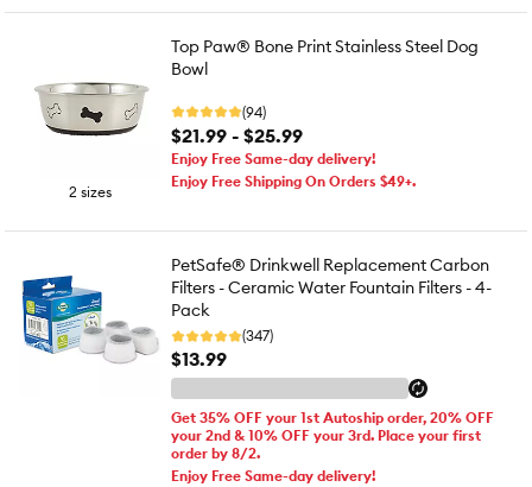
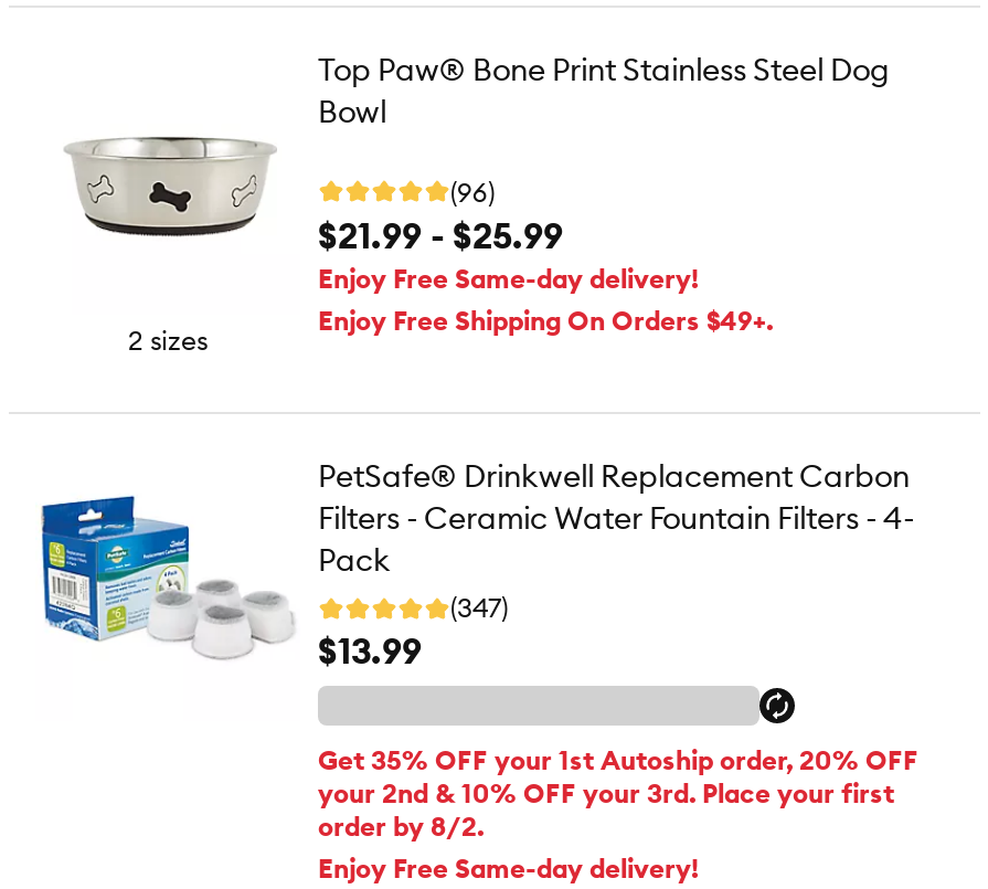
[242,103,266,121] (94) -> [450,174,495,208] (96)

